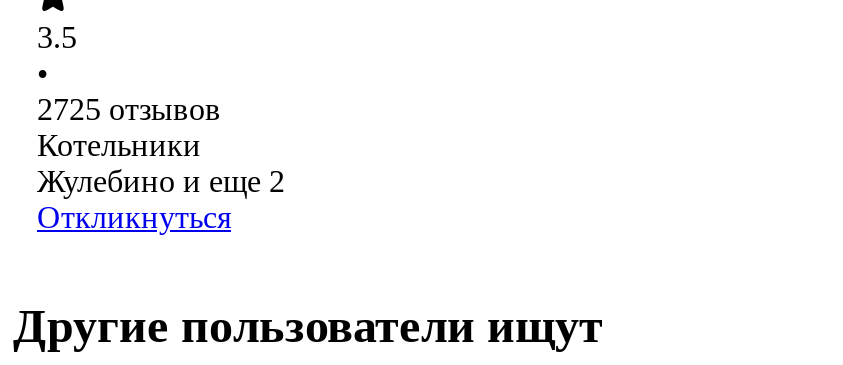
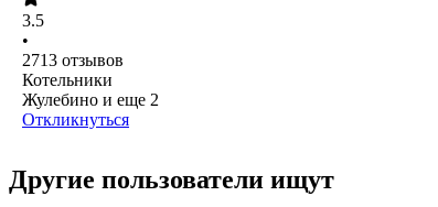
[37,93,221,127] 2725 отзывов -> [22,51,124,70] 2713 отзывов

